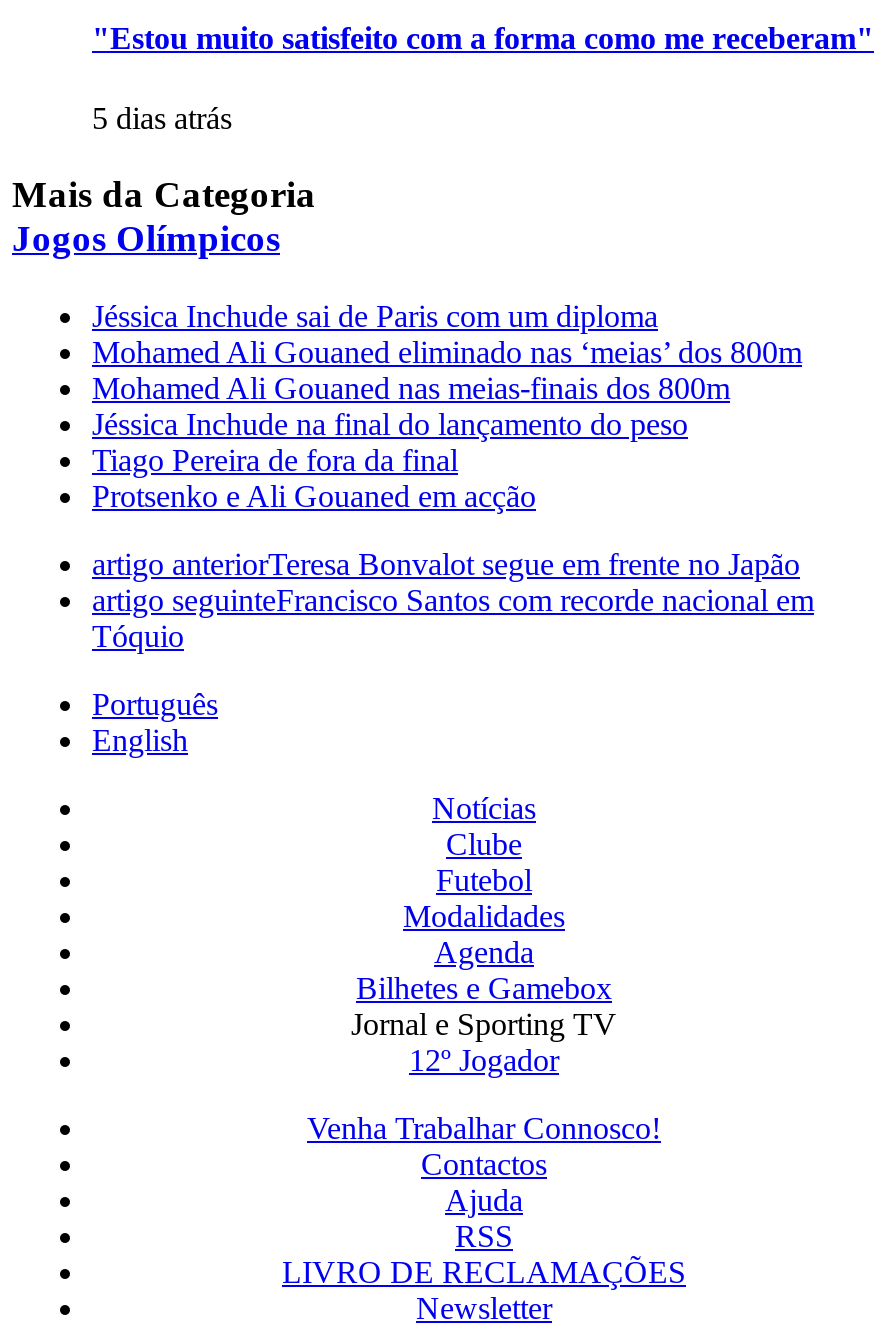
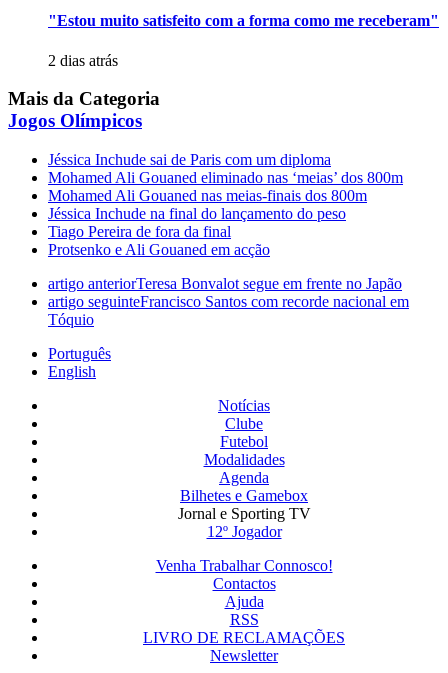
[92,100,232,134] 5 dias atrás -> [48,52,118,69] 2 dias atrás

